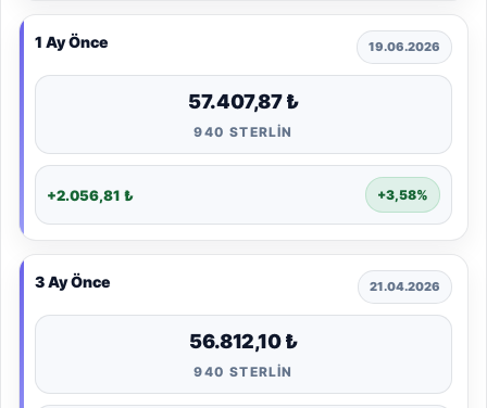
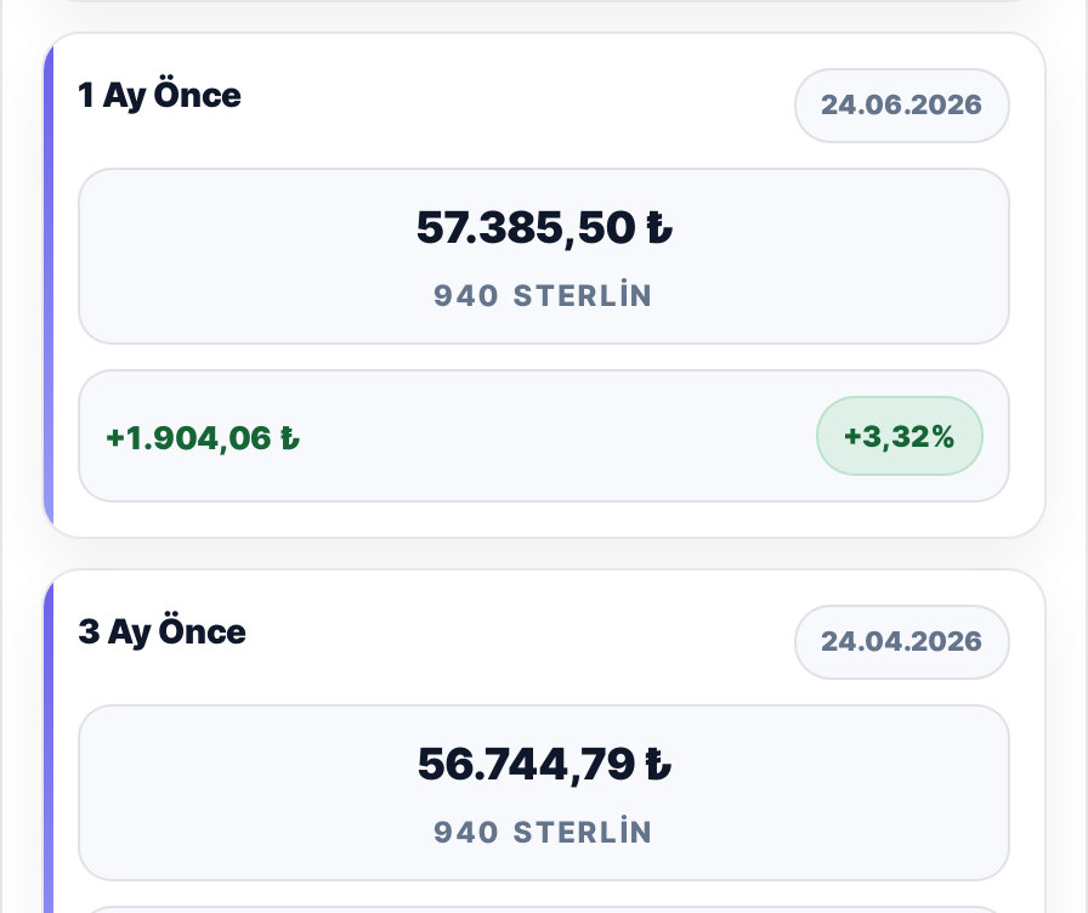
[369,39,440,54] 19.06.2026 -> [821,87,984,121] 24.06.2026
[188,90,299,113] 57.407,87 ₺ -> [415,202,673,253] 57.385,50 ₺
[47,186,134,203] +2.056,81 ₺ -> [104,416,301,455] +1.904,06 ₺
[377,187,428,203] +3,58% -> [843,418,957,454] +3,32%
[370,279,440,294] 21.04.2026 -> [821,624,984,658] 24.04.2026
[189,330,298,353] 56.812,10 ₺ -> [416,738,671,789] 56.744,79 ₺

